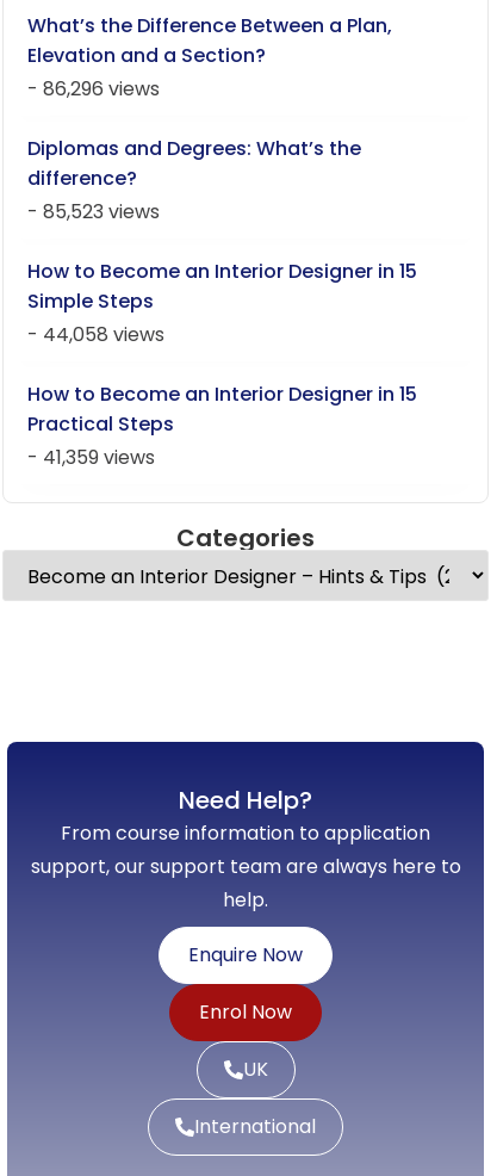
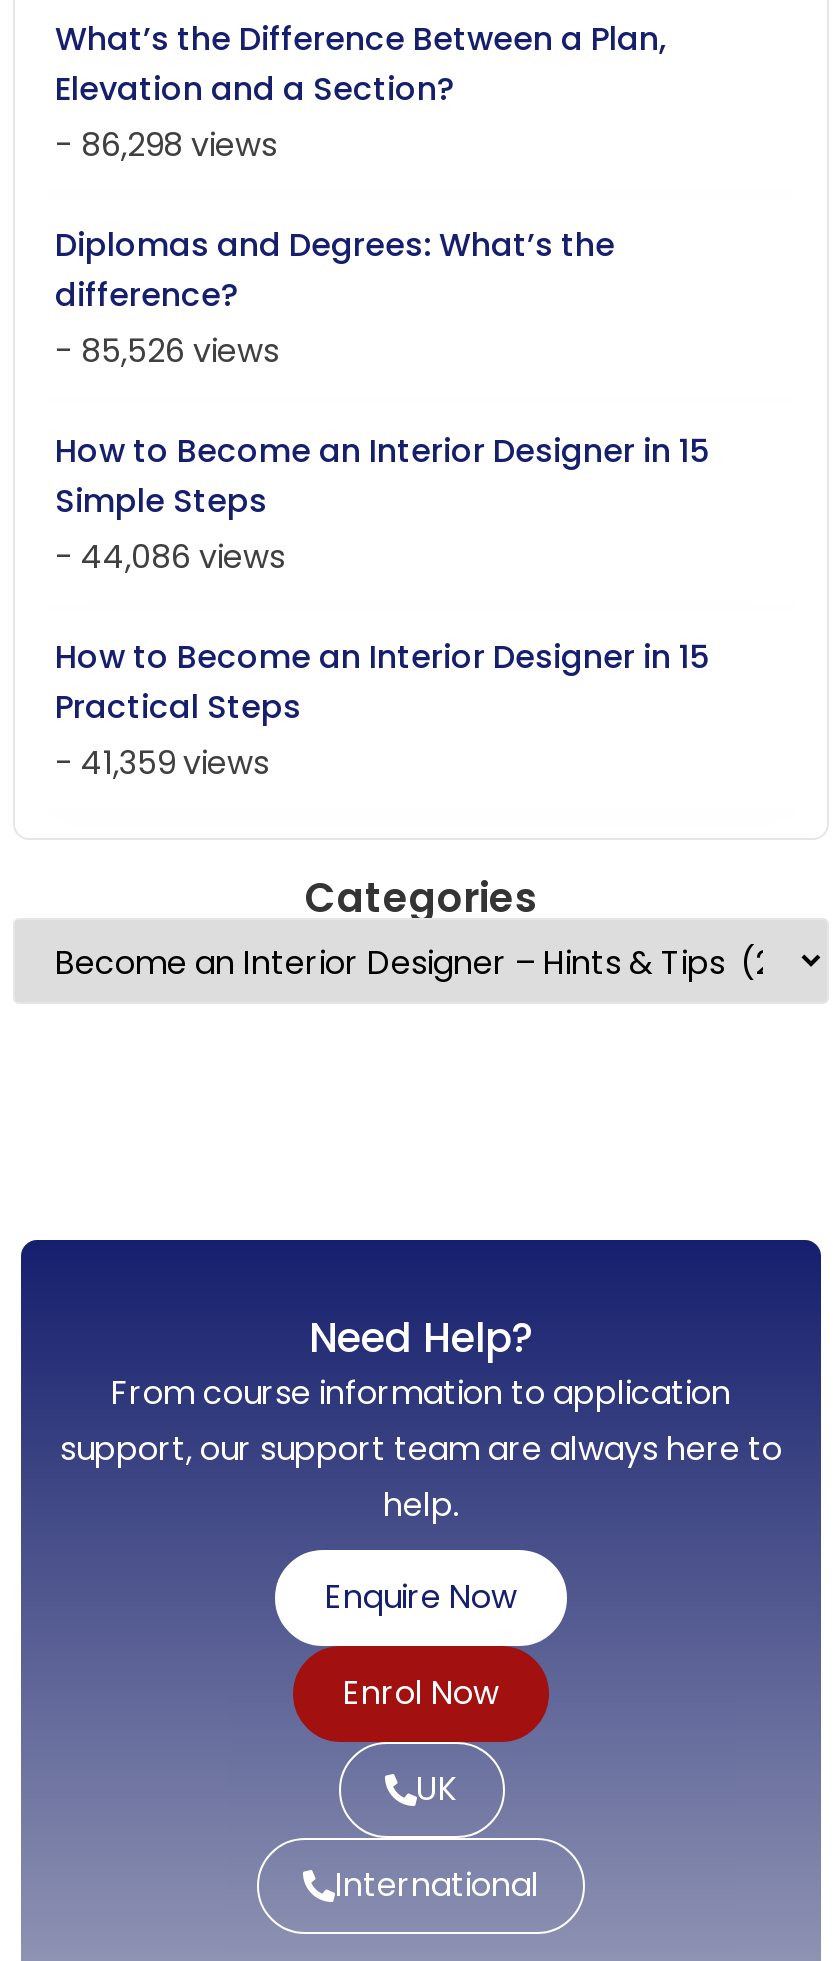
[27,75,160,102] - 86,296 views -> [55,122,277,168] - 86,298 views
[27,198,160,225] - 85,523 views -> [55,328,279,374] - 85,526 views
[27,321,164,348] - 44,058 views -> [55,534,285,580] - 44,086 views

